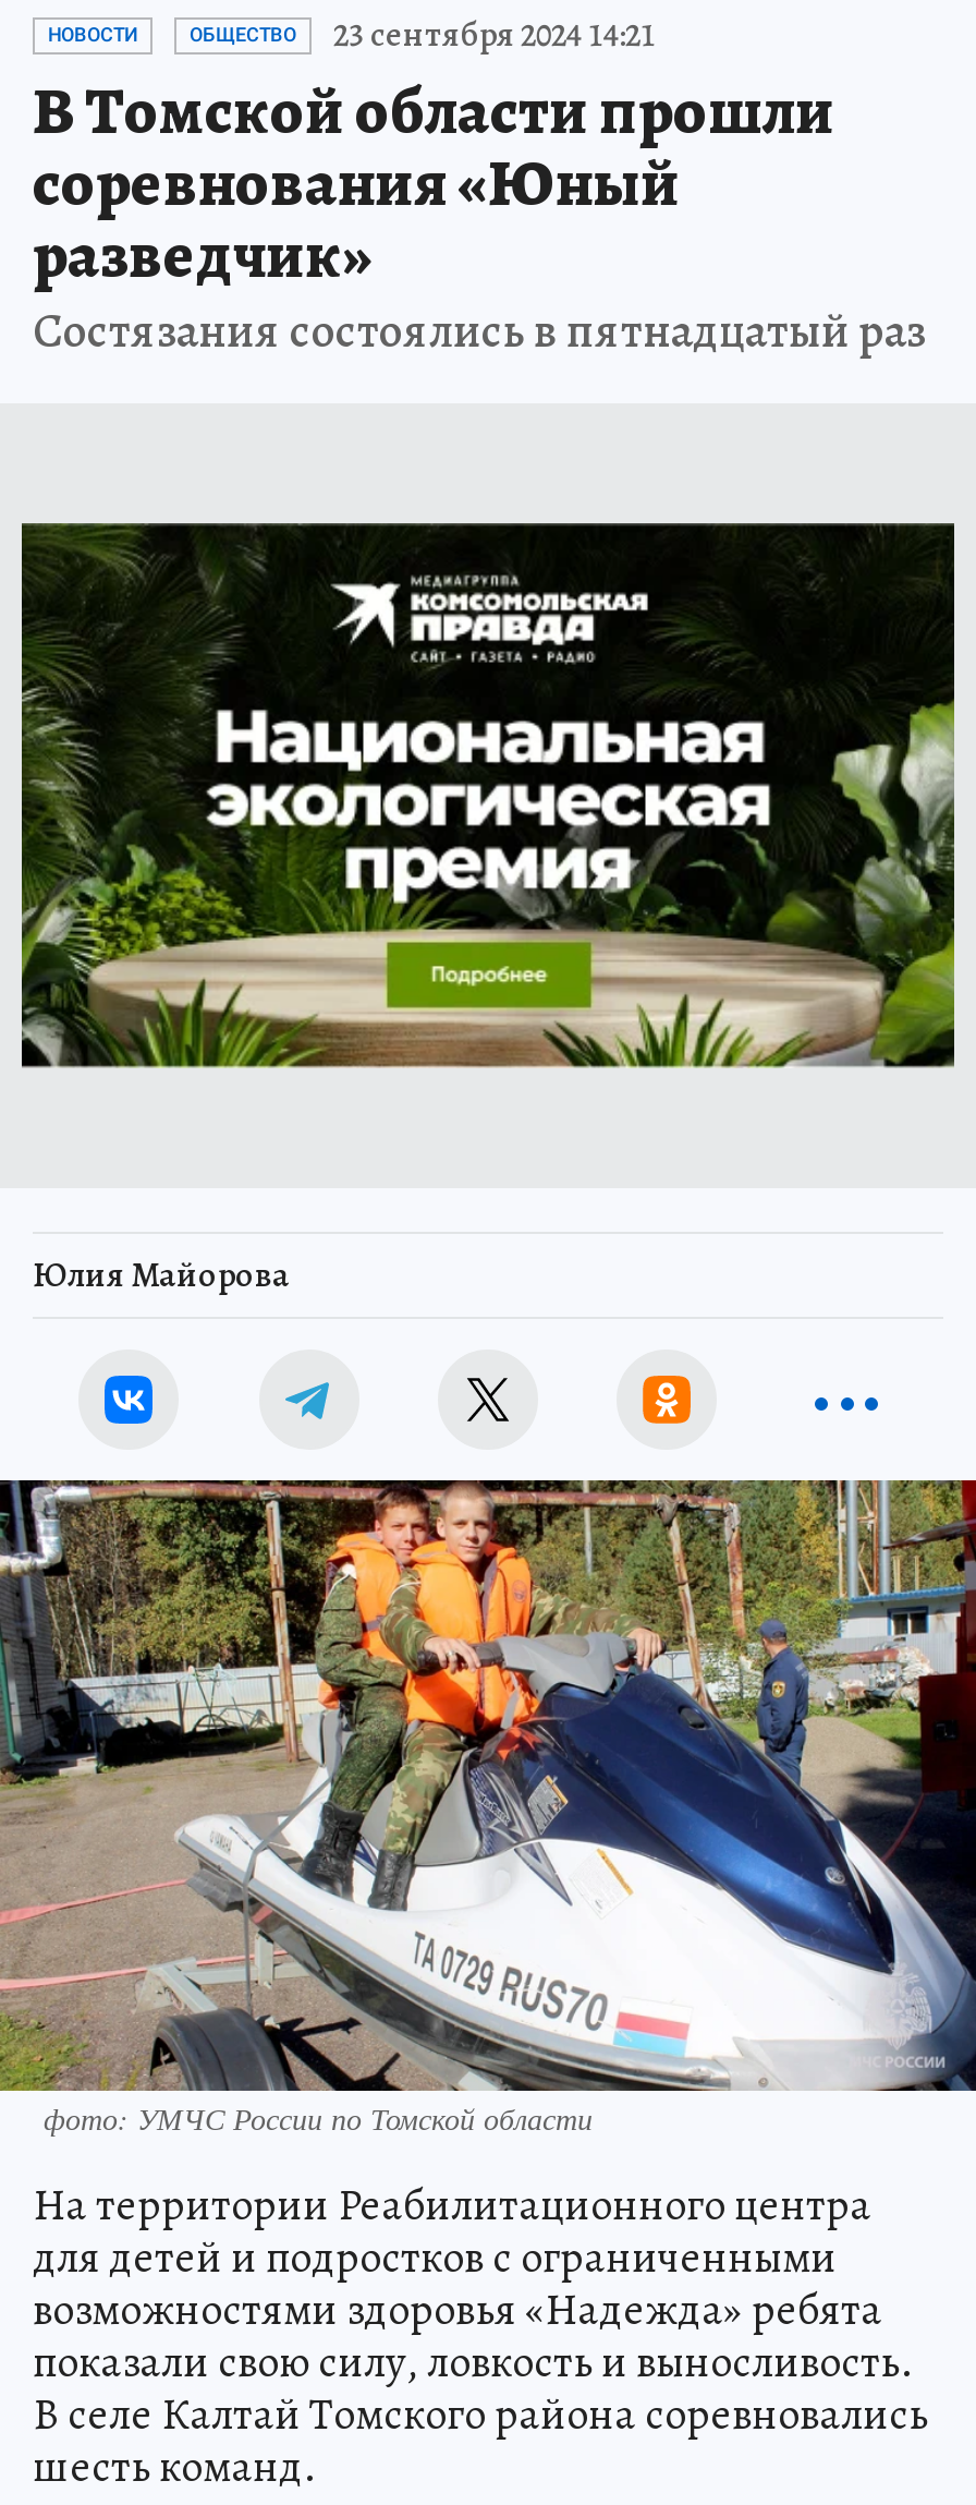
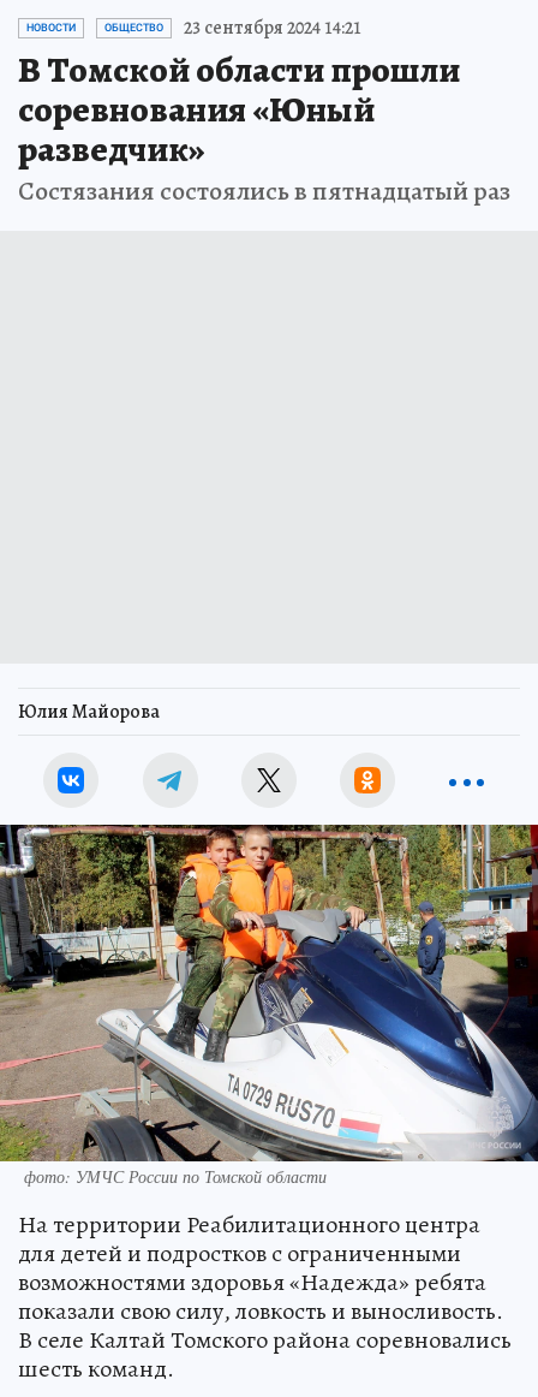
[20,521,956,1070] [image] -> none

